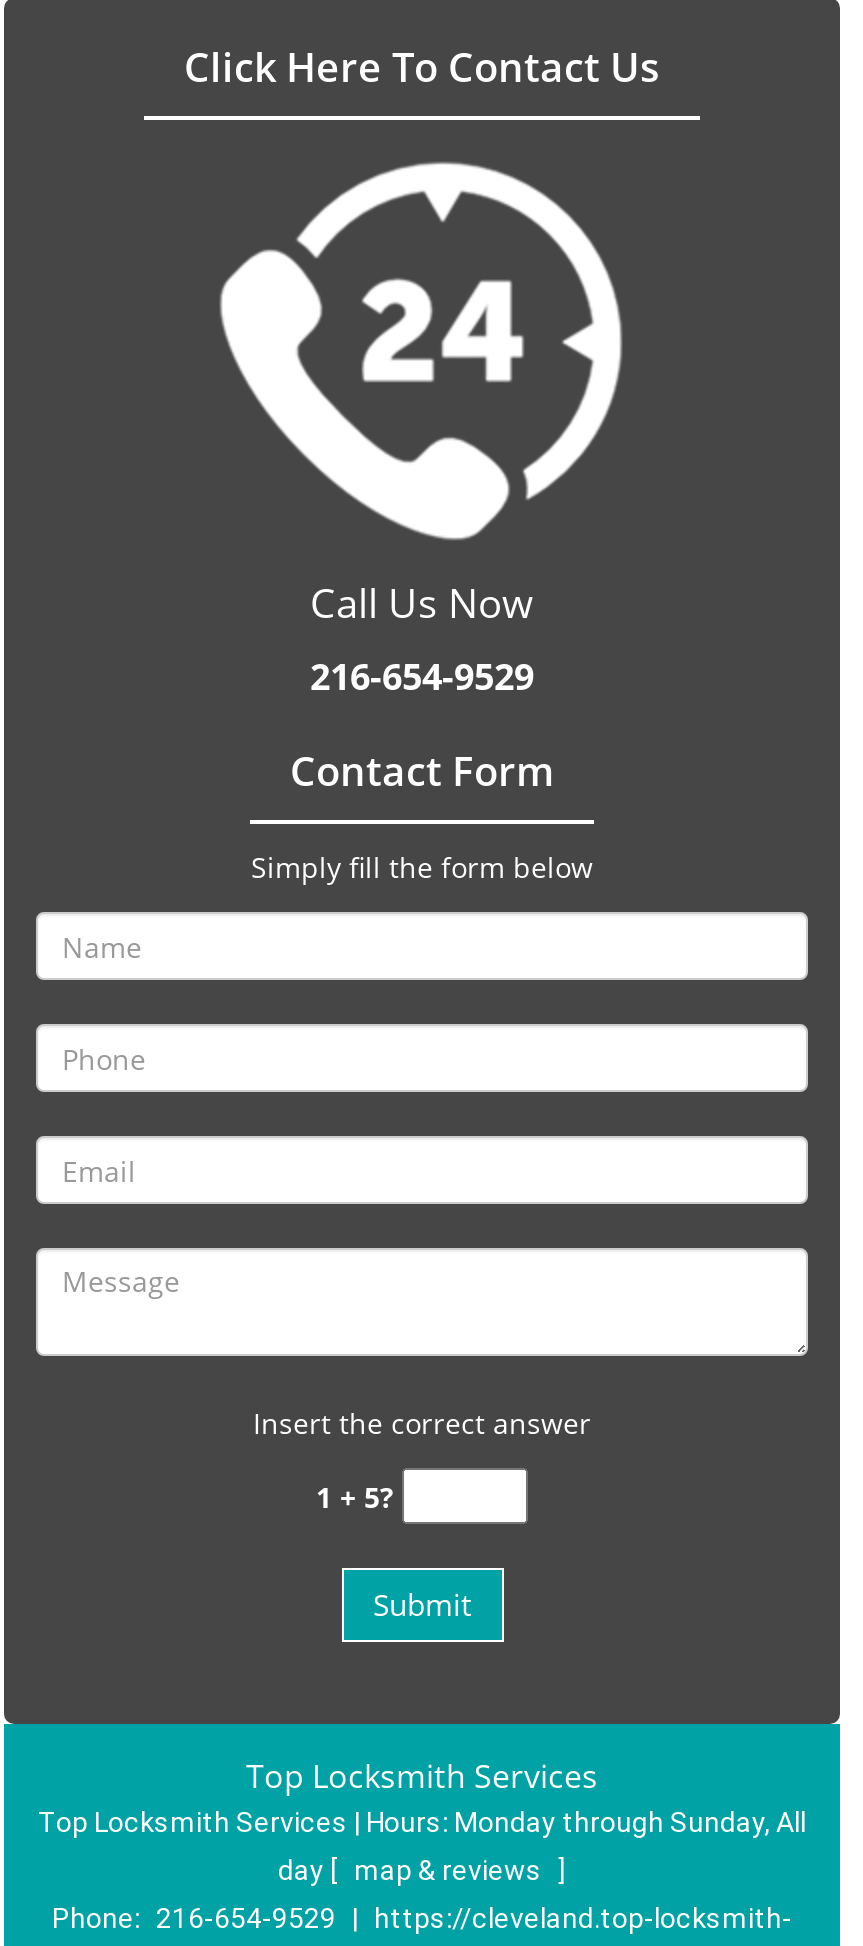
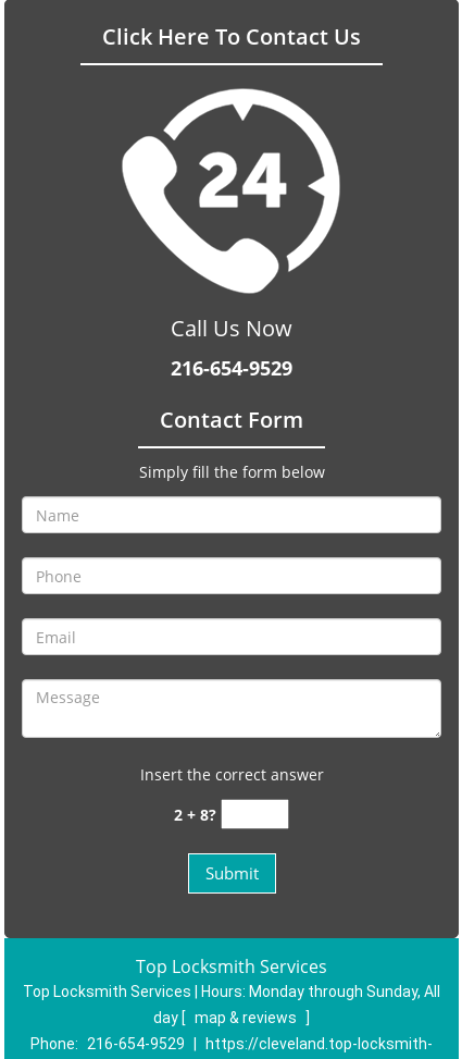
[316,1478,394,1516] 1 + 5? -> [174,804,216,825] 2 + 8?

